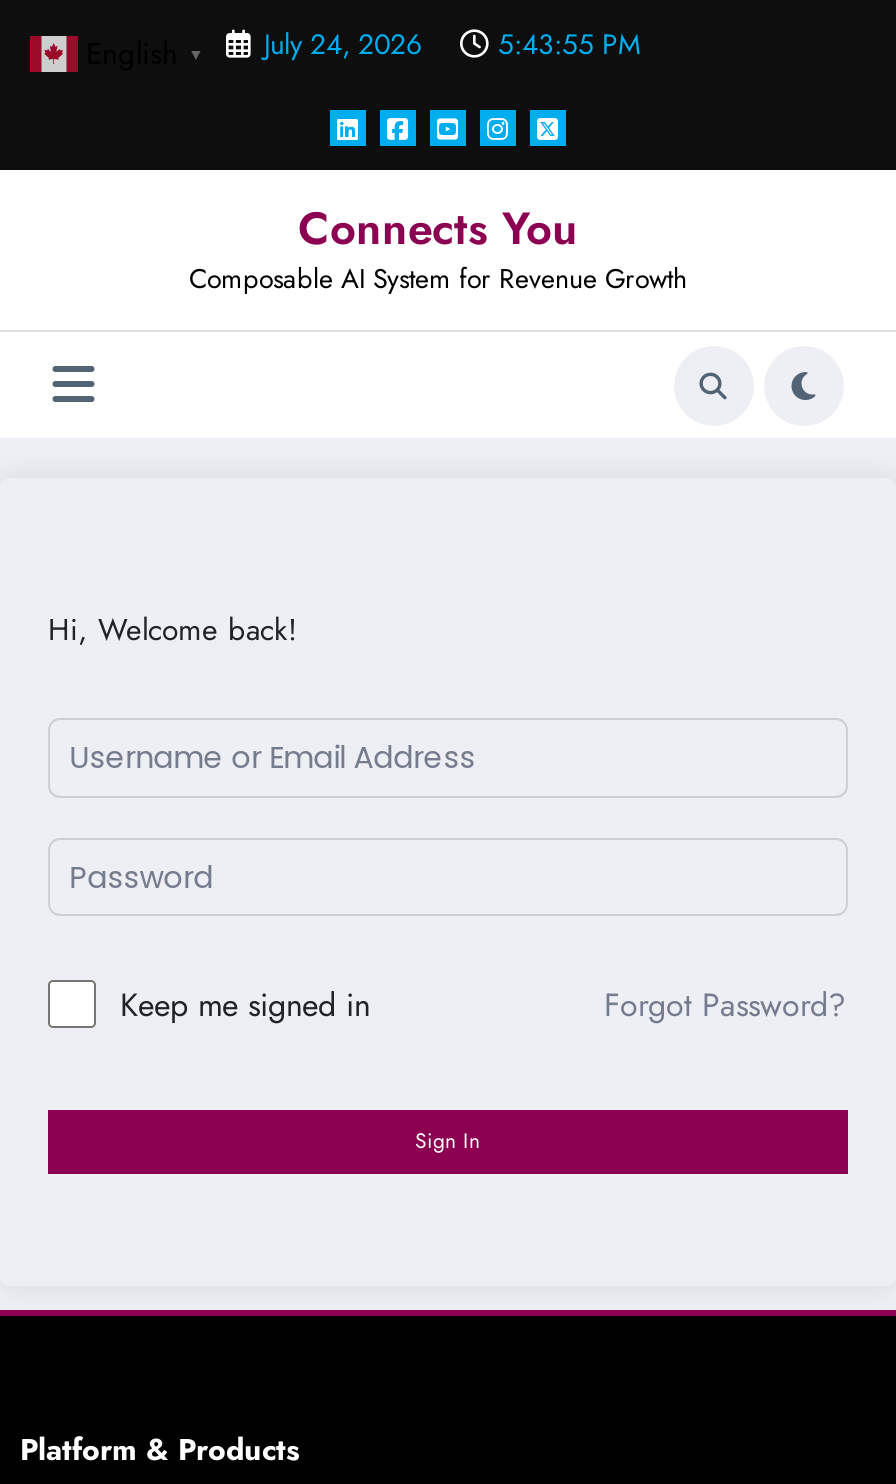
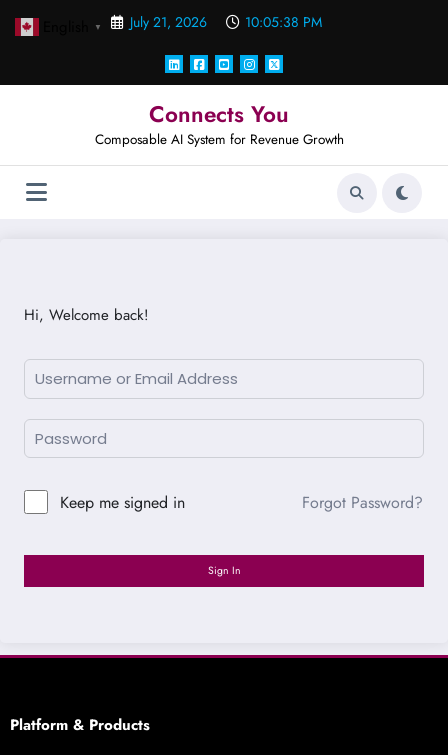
[264,24,422,64] July 24, 2026 -> [130,12,207,32] July 21, 2026
[498,24,640,64] 5:43:55 PM -> [245,12,322,32] 10:05:38 PM

